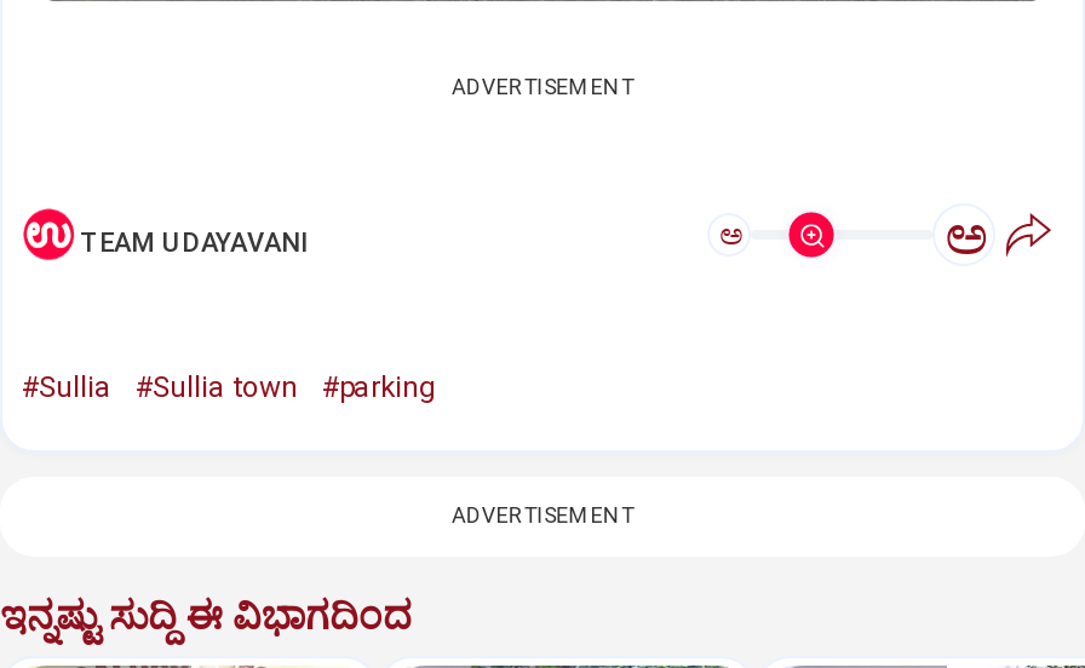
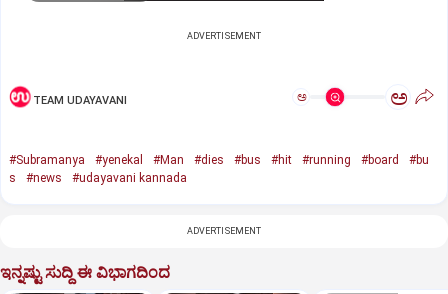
[22,371,436,404] #Sullia | #Sullia town | #parking -> [9,153,429,185] #Subramanya | #yenekal | #Man | #dies | #bus | #hit | #running | #board | #bu | s | #news | #udayavani kannada

